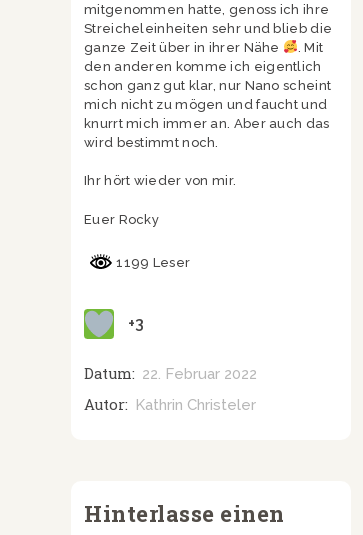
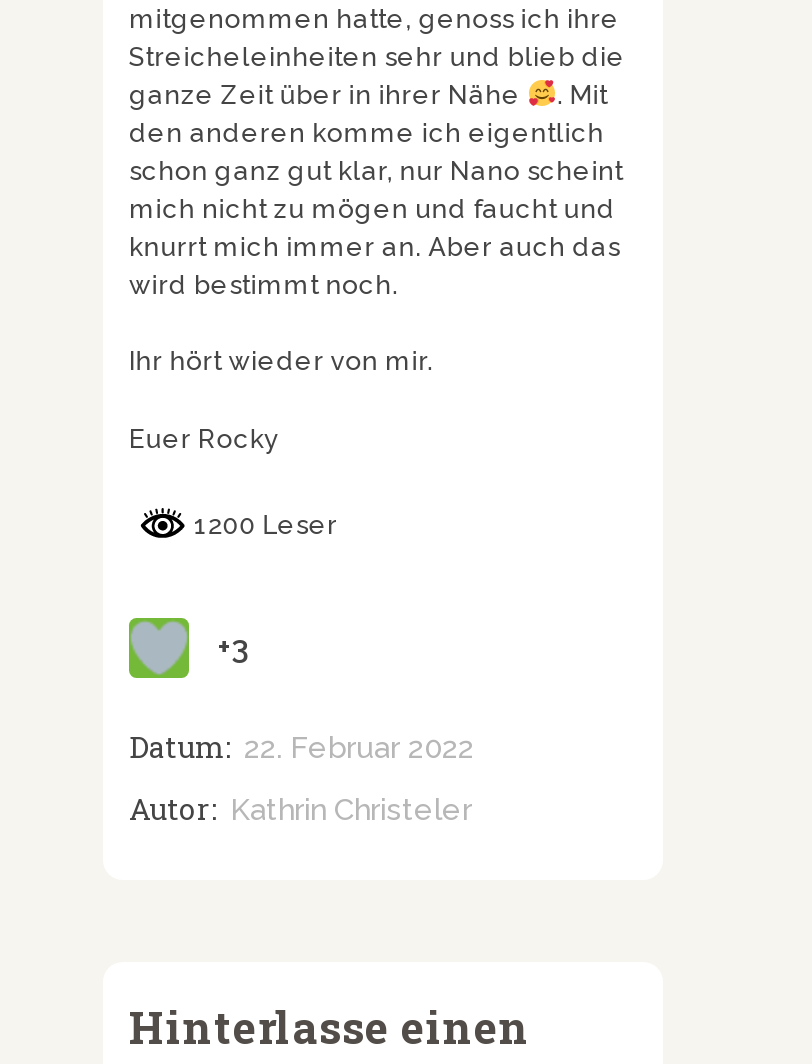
[113,255,190,270] 1199 Leser -> [187,511,338,541] 1200 Leser

